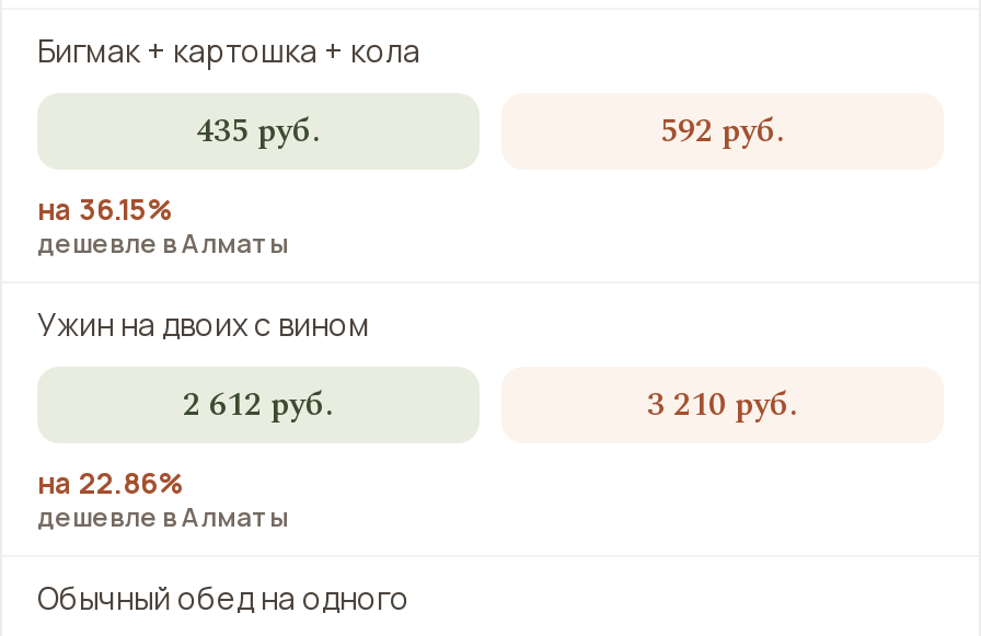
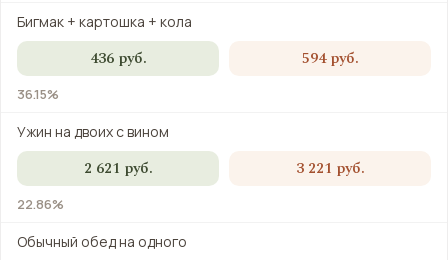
[196,106,785,157] 435 руб. | 592 руб. -> [89,47,358,70] 436 руб. | 594 руб.
[37,189,289,262] на 36.15% | дешевле в Алматы -> [17,85,59,103] 36.15%
[183,380,798,430] 2 612 руб. | 3 210 руб. -> [83,157,364,180] 2 621 руб. | 3 221 руб.
[37,463,289,535] на 22.86% | дешевле в Алматы -> [17,195,64,213] 22.86%

